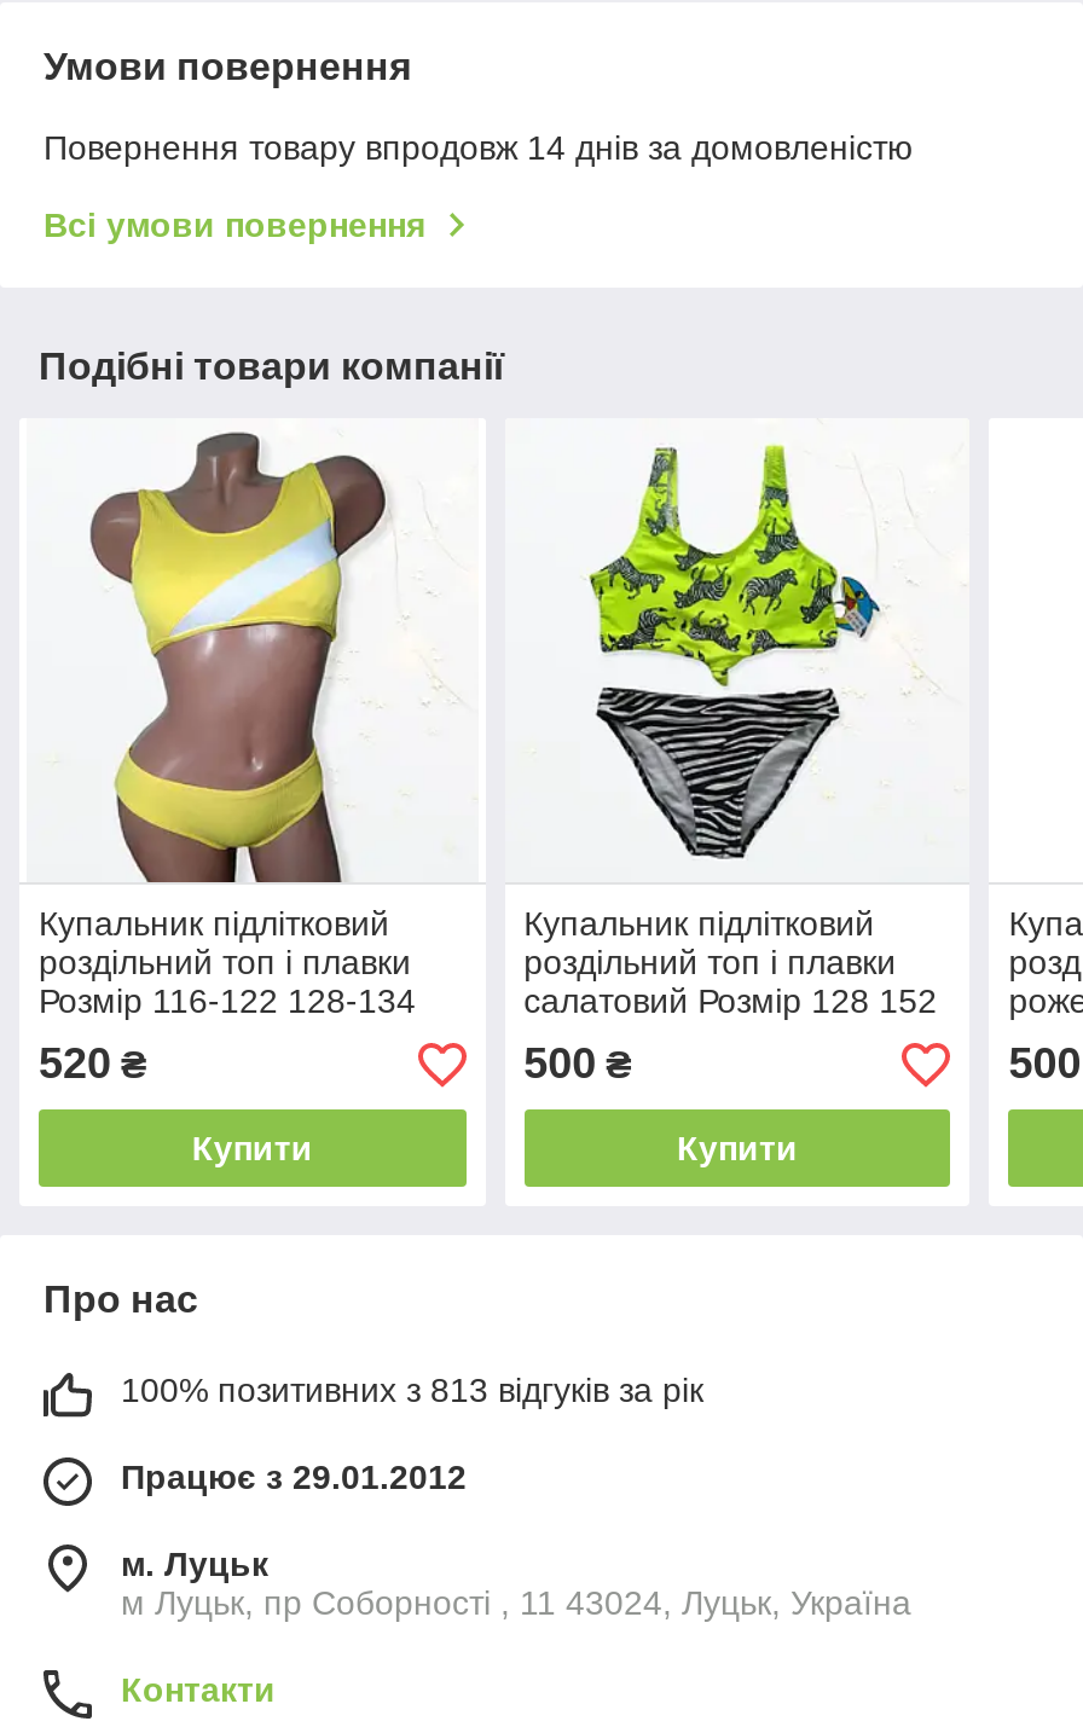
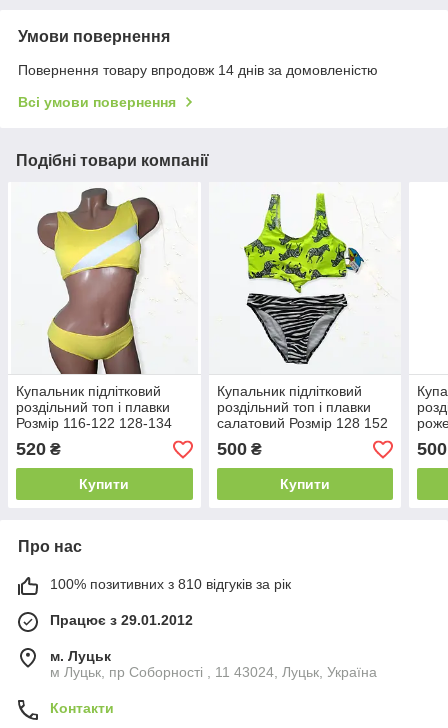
[121,1371,703,1410] 100% позитивних з 813 відгуків за рік -> [50,576,291,592] 100% позитивних з 810 відгуків за рік

